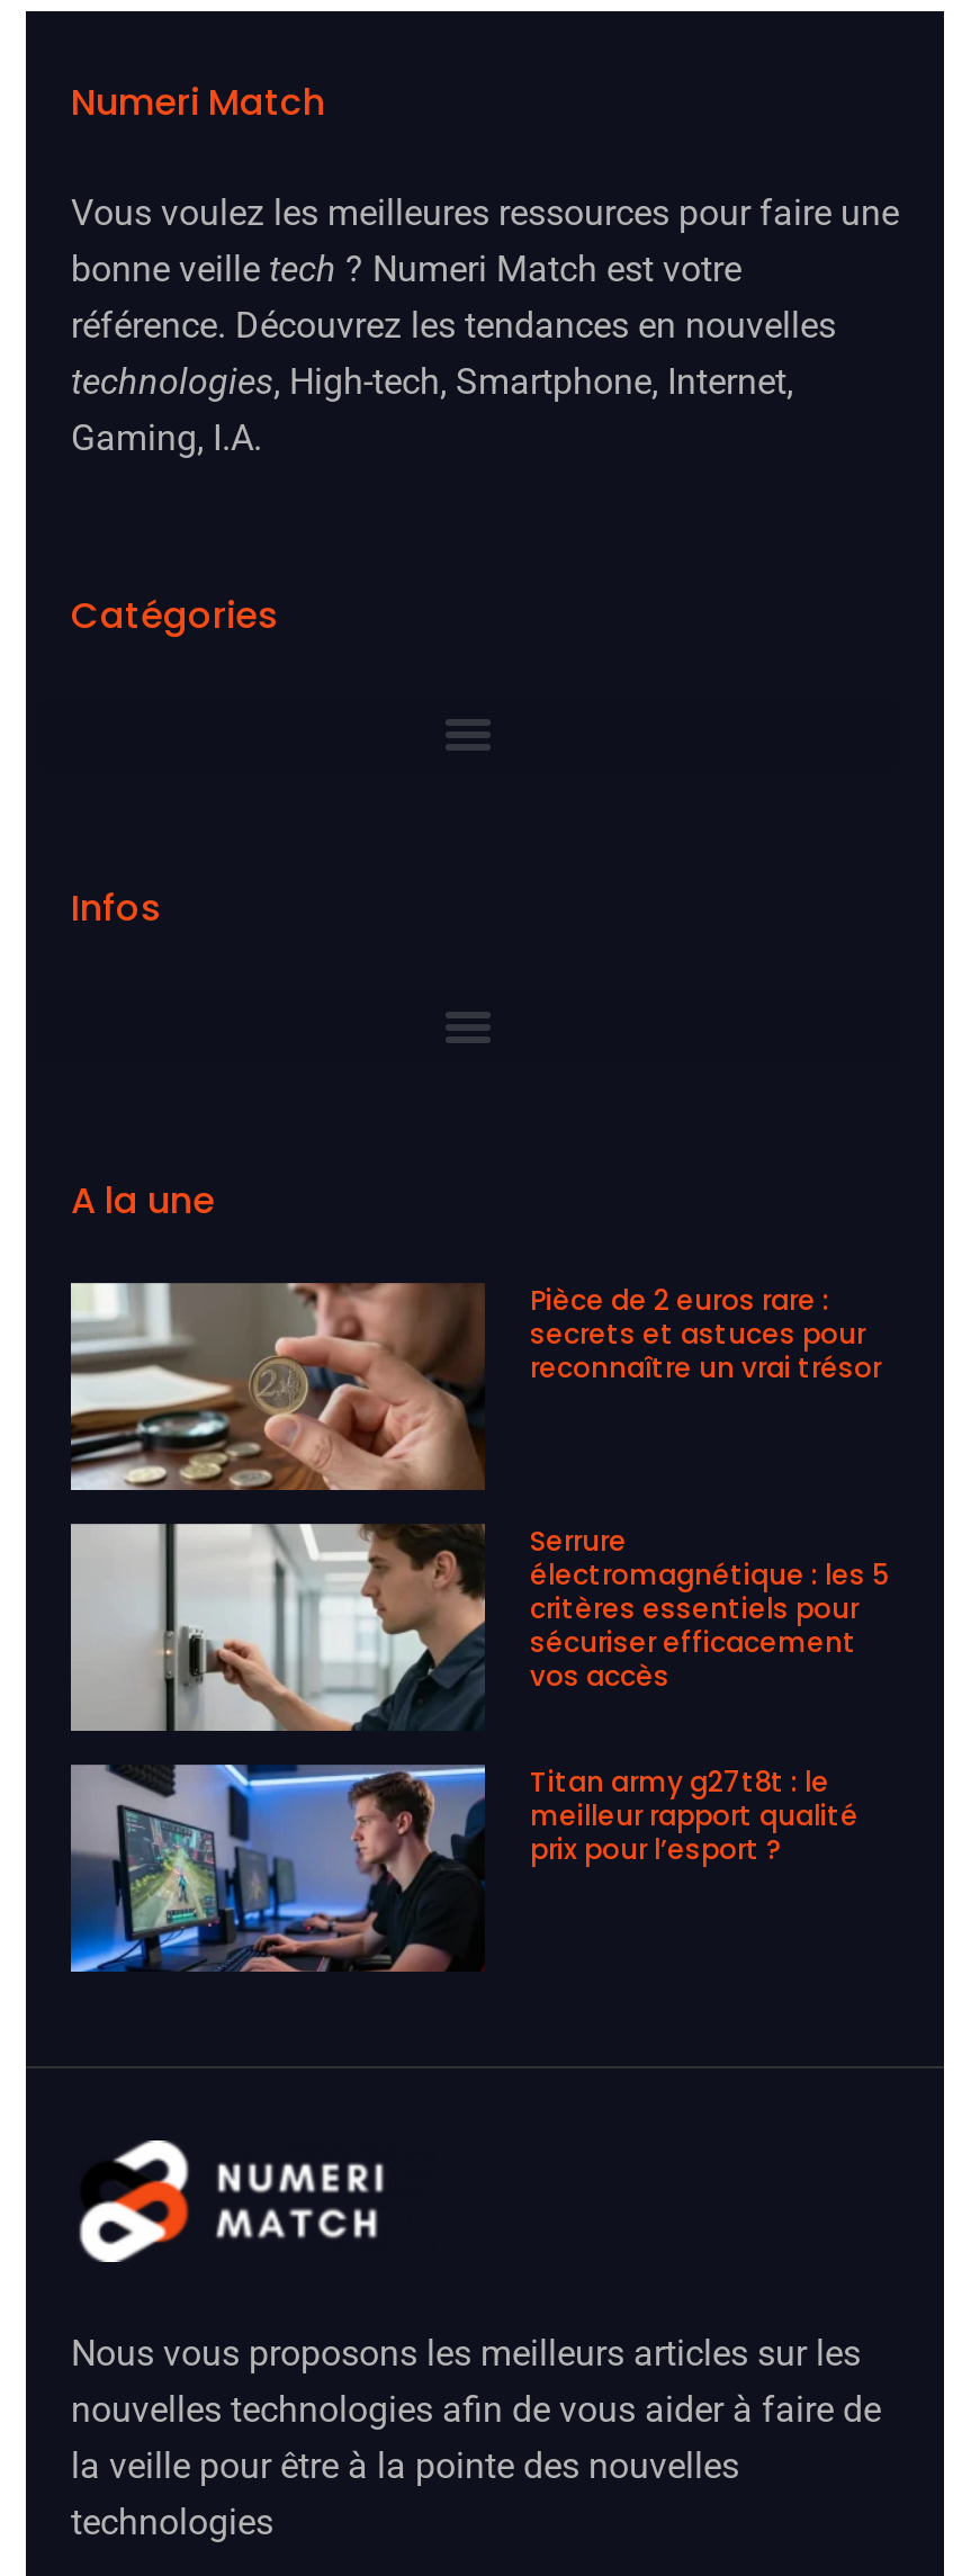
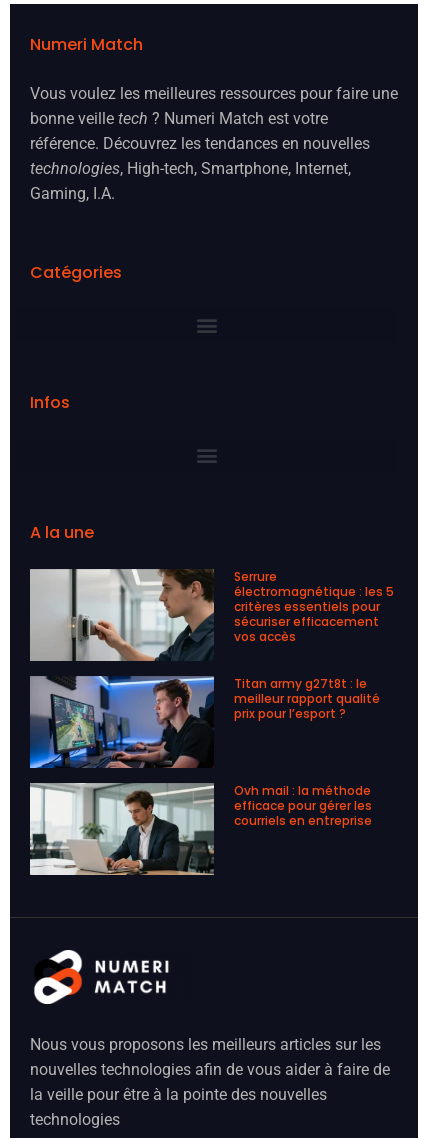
[71,1280,881,1492] [image] | Pièce de 2 euros rare : | secrets et astuces pour | reconnaître un vrai trésor -> none
moved [91,1521,890,1868] -> [39,568,394,722]: [image] | Serrure | électromagnétique : les 5 | ... | meilleur rapport qualité | prix pour l’esport ?
moved [69,1760,487,1976] -> [29,674,215,770]: [image]
none -> [29,782,372,876] [image] | Ovh mail : la méthode | efficace pour gérer les | courriels en entreprise

